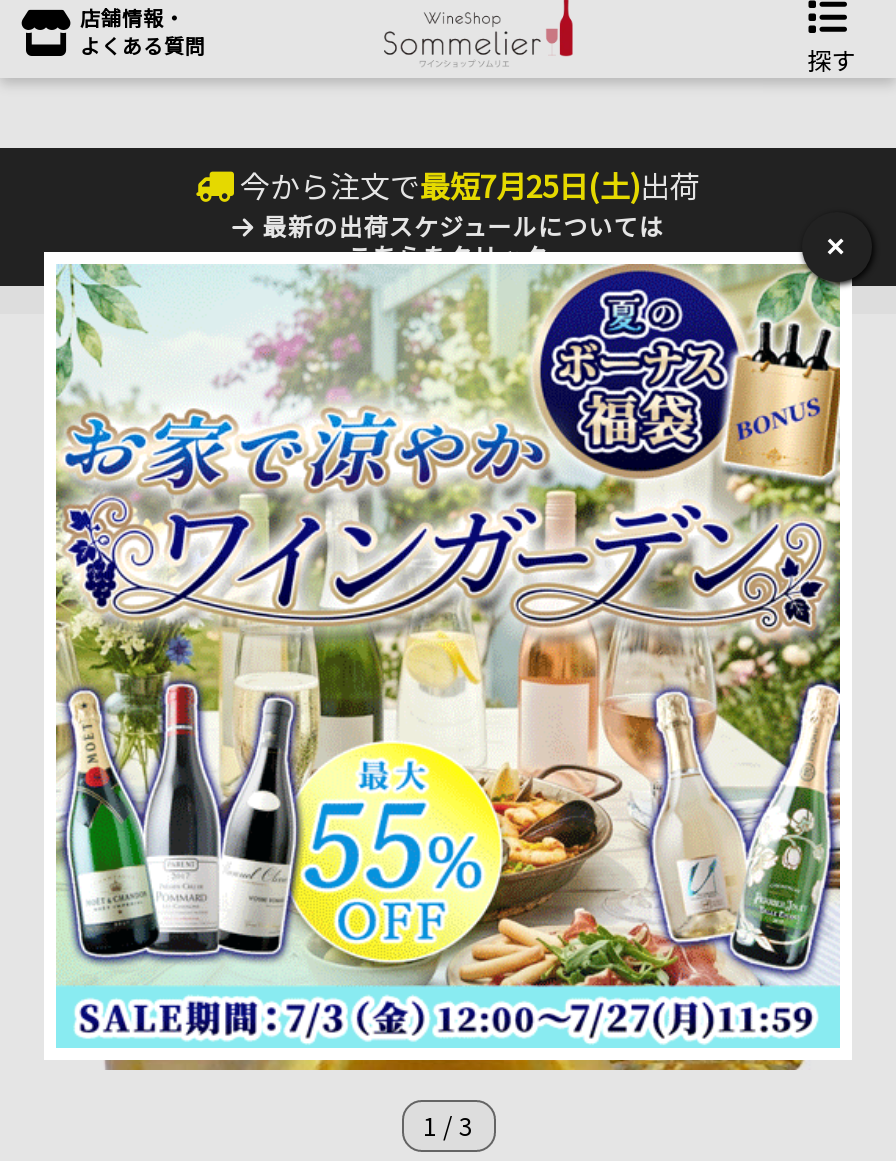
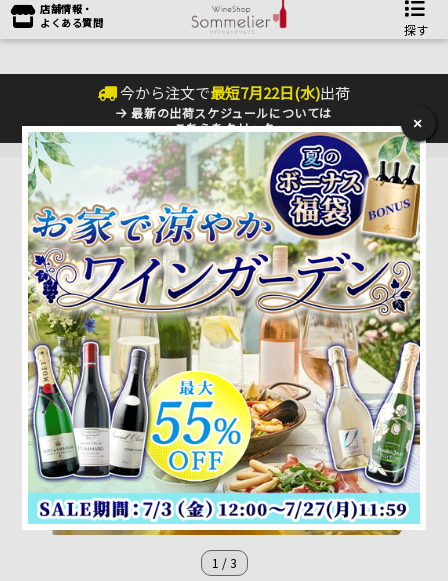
[240,164,700,206] 今から注文で最短7月25日(土)出荷 -> [120,82,350,103] 今から注文で最短7月22日(水)出荷

